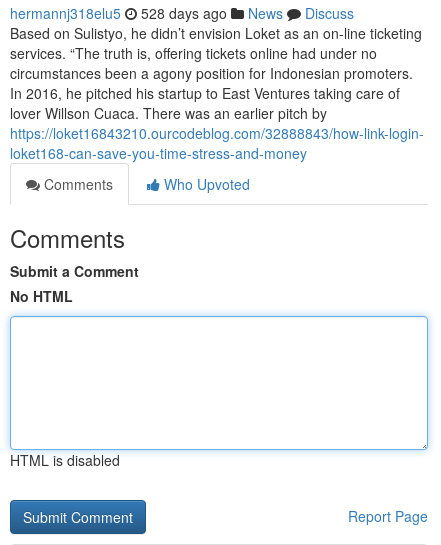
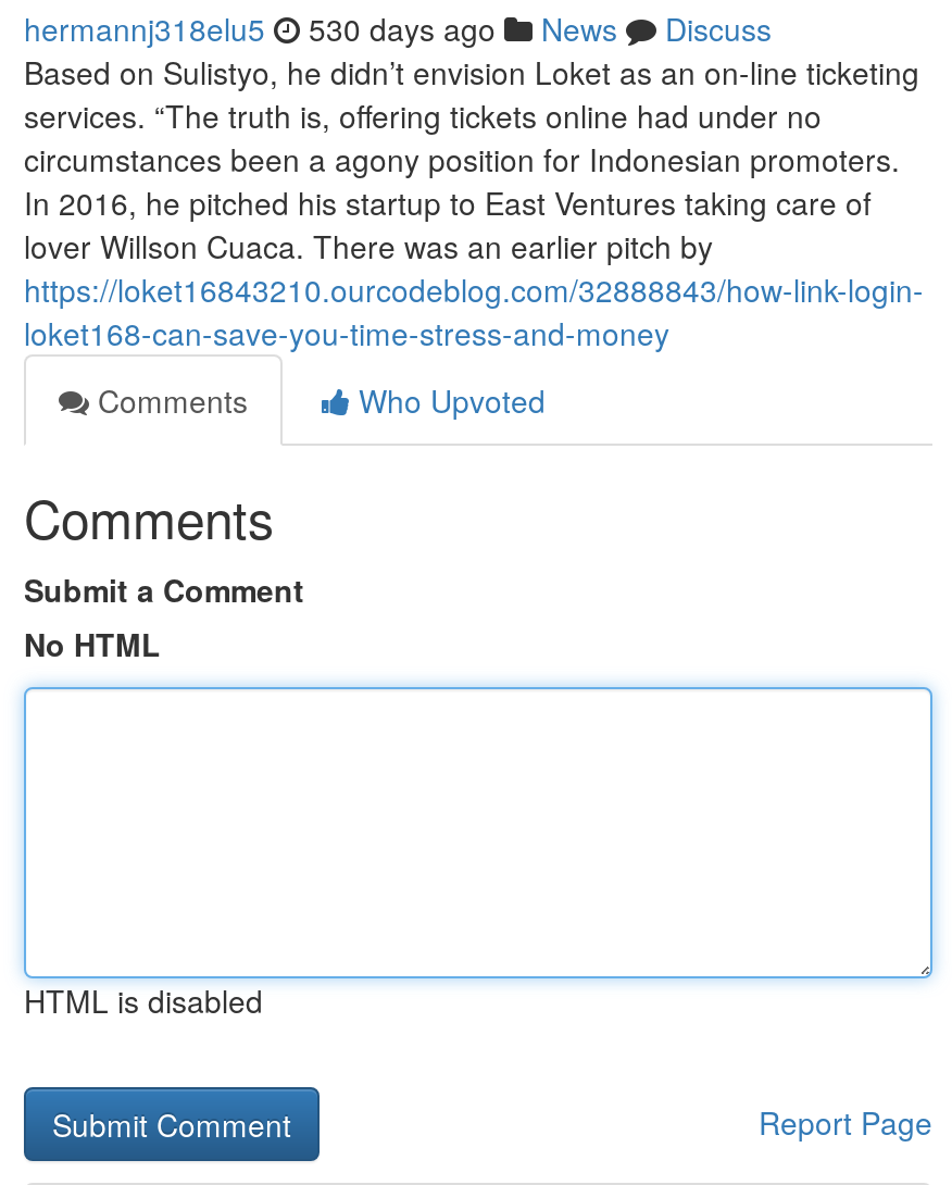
[10,3,354,23] hermannj318elu5 528 days ago News Discuss -> [24,7,772,50] hermannj318elu5 530 days ago News Discuss

